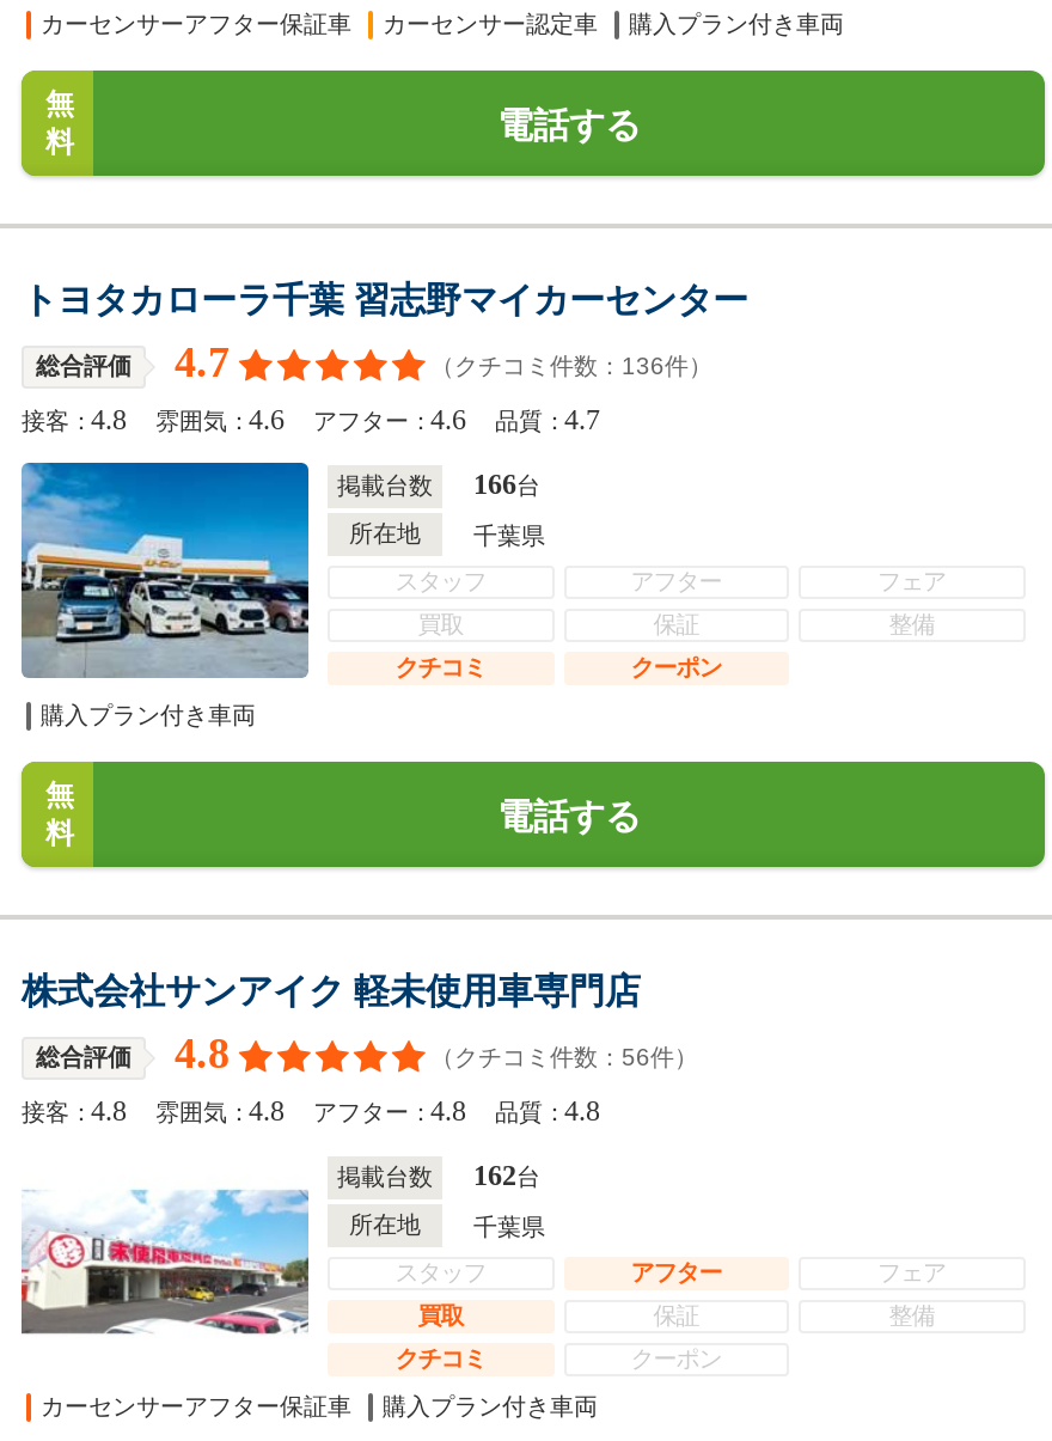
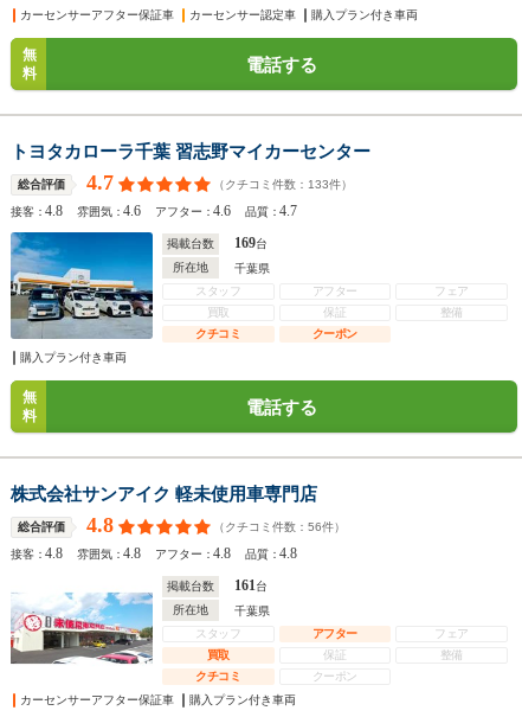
[430,352,712,378] （クチコミ件数：136件） -> [213,177,353,190] （クチコミ件数：133件）
[337,468,540,501] 掲載台数 166台 -> [167,235,268,251] 掲載台数 169台
[337,1159,540,1192] 掲載台数 162台 -> [167,577,268,594] 掲載台数 161台

